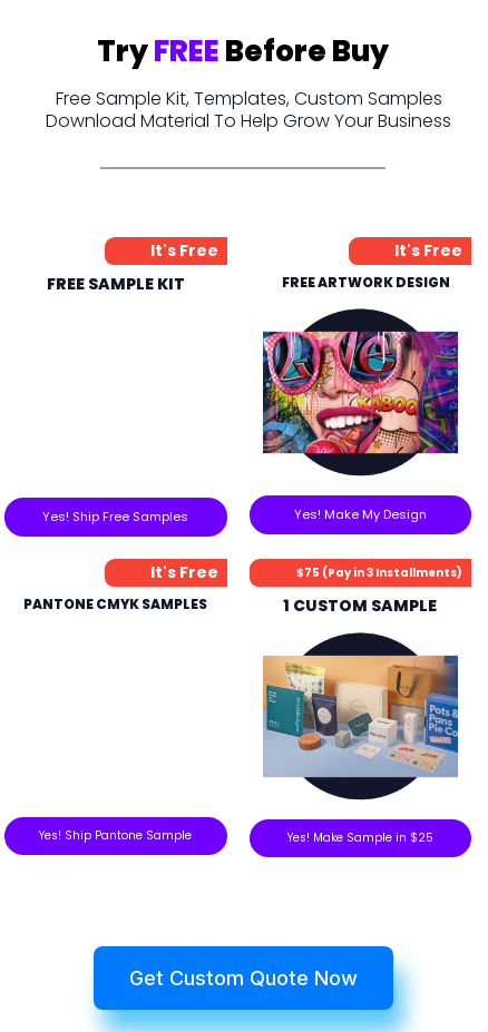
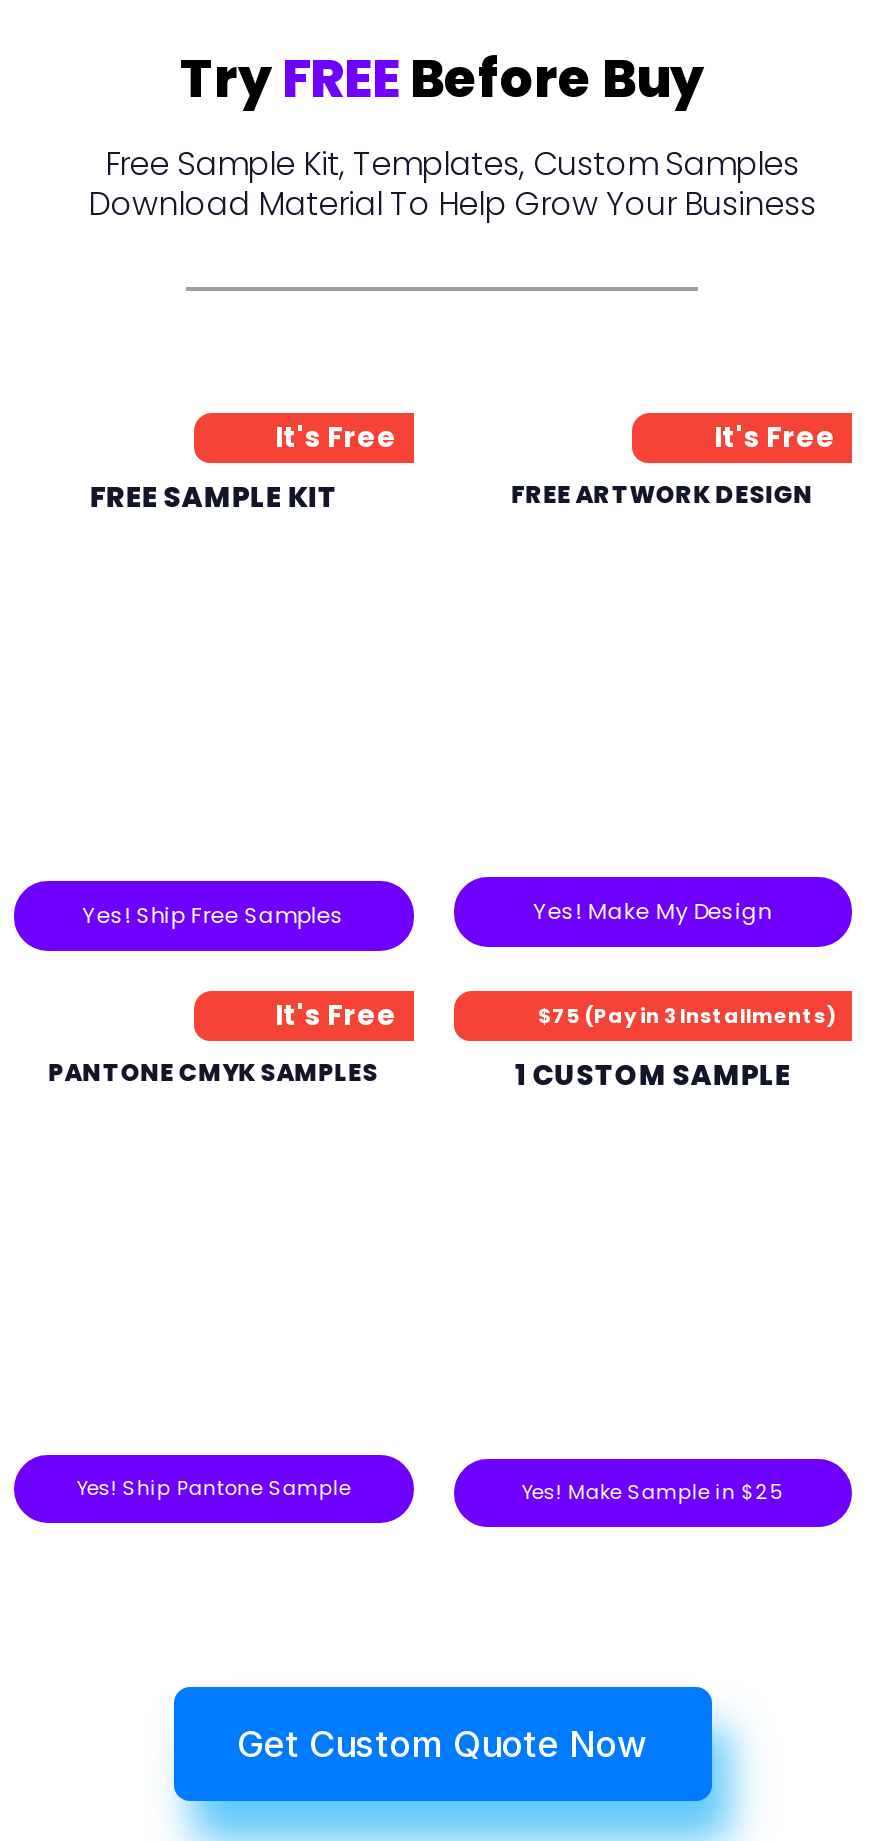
[262,307,459,476] [image] -> none
[262,631,459,800] [image] -> none

